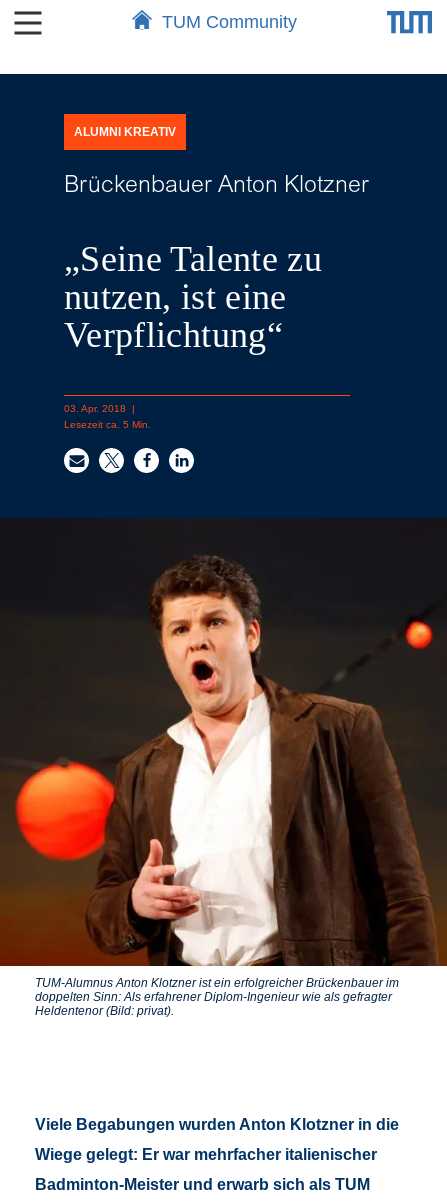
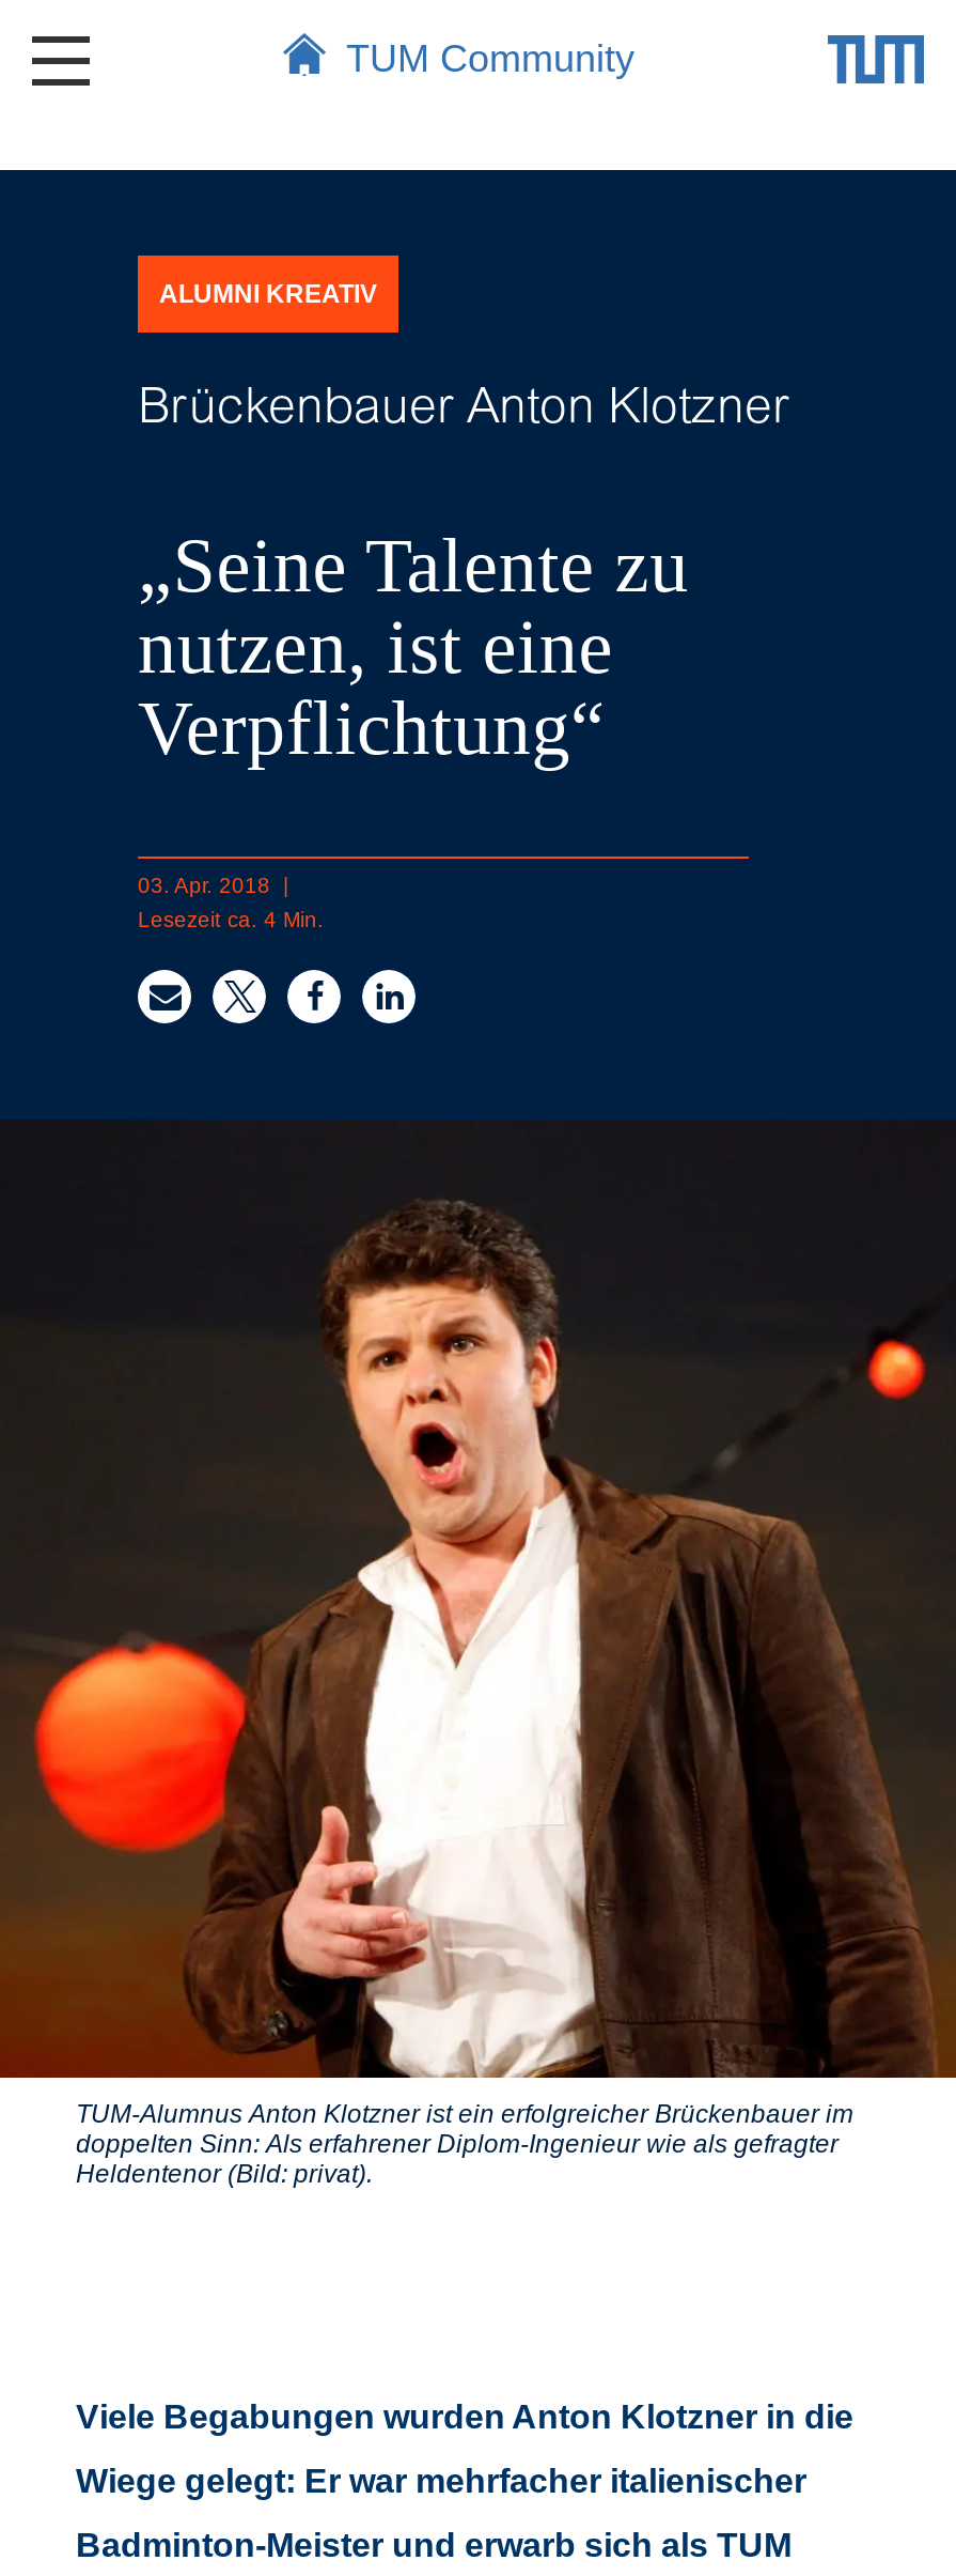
[64,419,151,430] Lesezeit ca. 5 Min. -> [138,908,324,931] Lesezeit ca. 4 Min.

